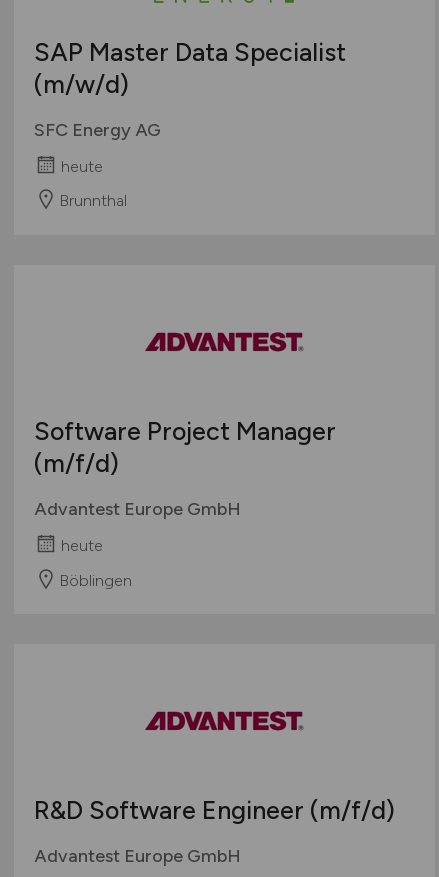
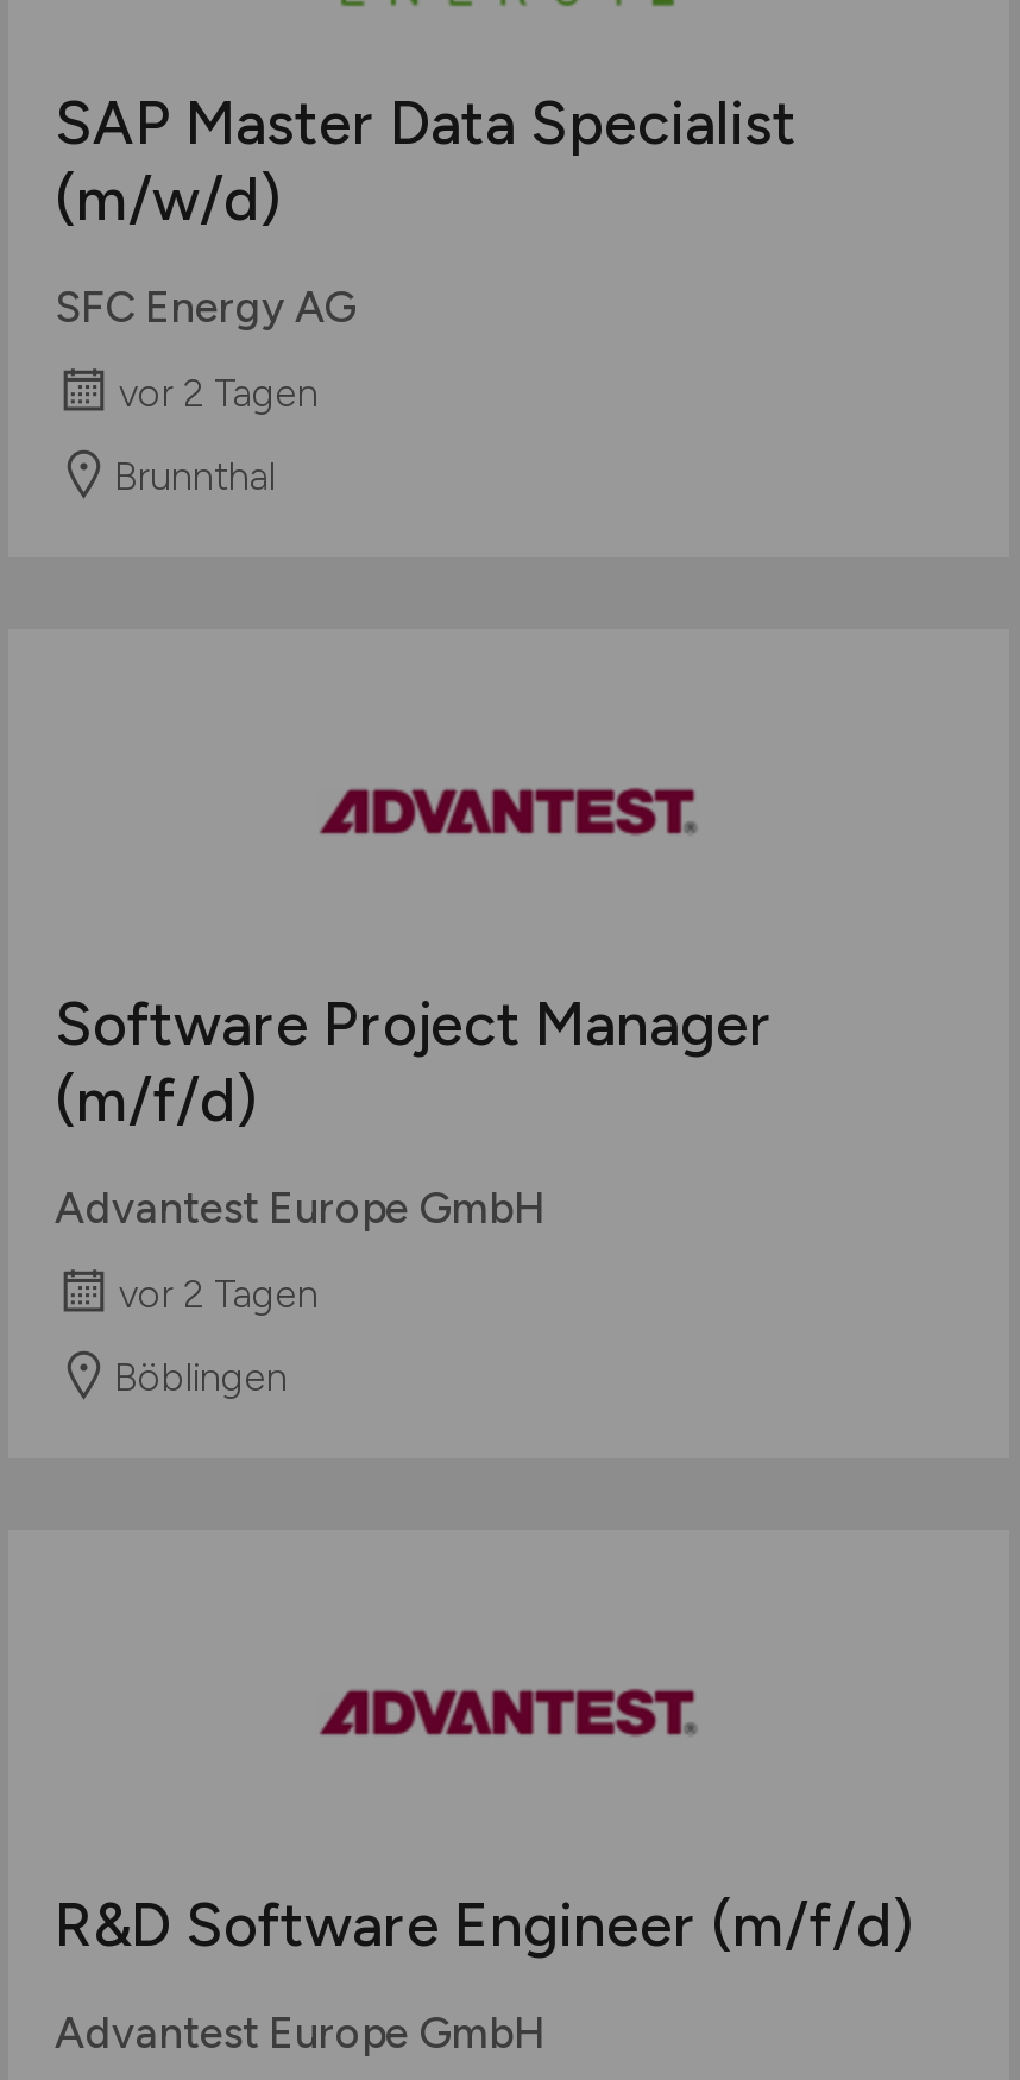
[60,156,102,175] heute -> [119,372,319,417] vor 2 Tagen
[60,535,102,554] heute -> [119,1273,319,1318] vor 2 Tagen

